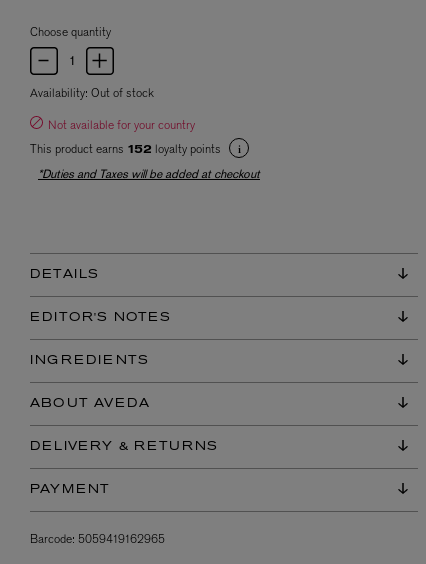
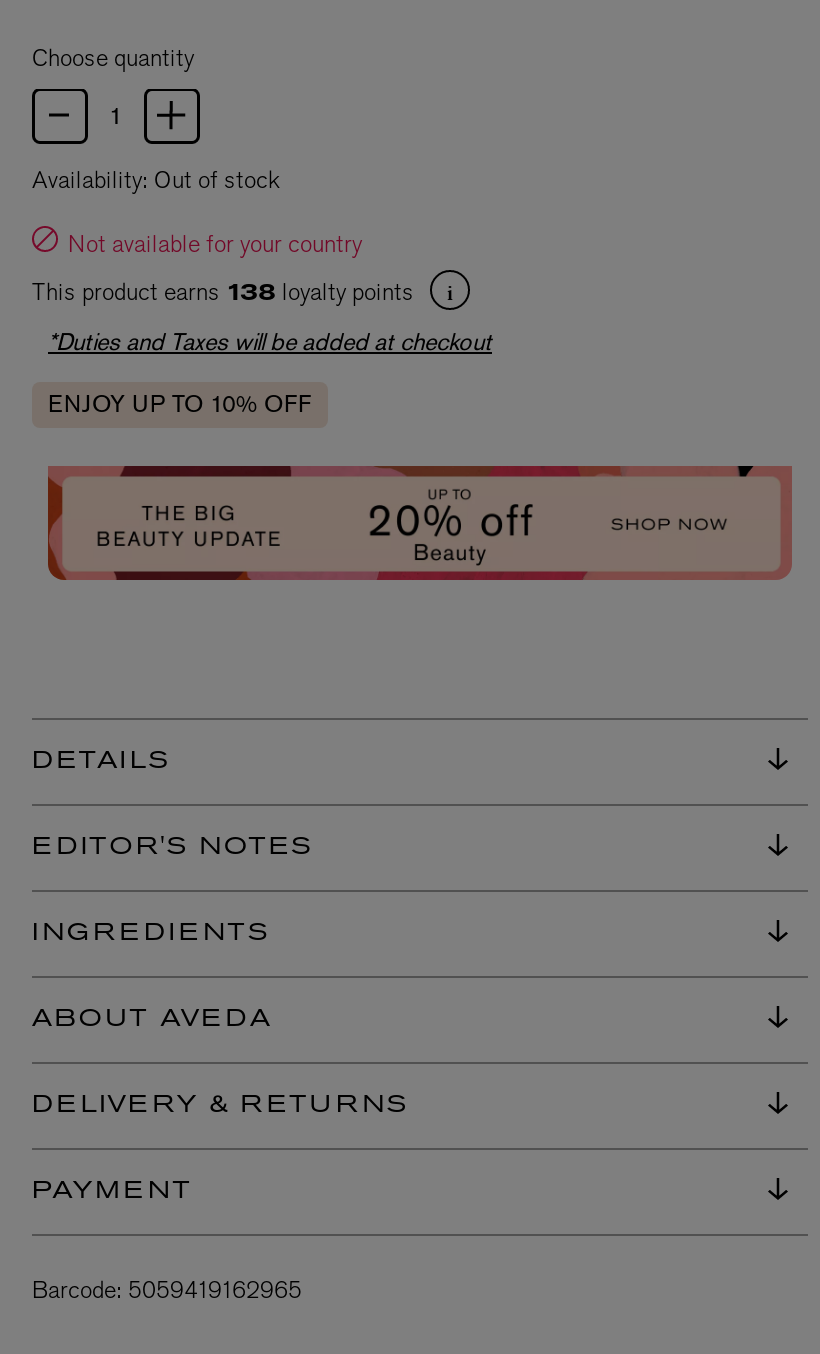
[30,141,224,157] This product earns 152 loyalty points -> [32,277,420,309] This product earns 138 loyalty points
none -> [46,463,794,583] [image]
none -> [48,388,312,420] ENJOY UP TO 10% OFF

